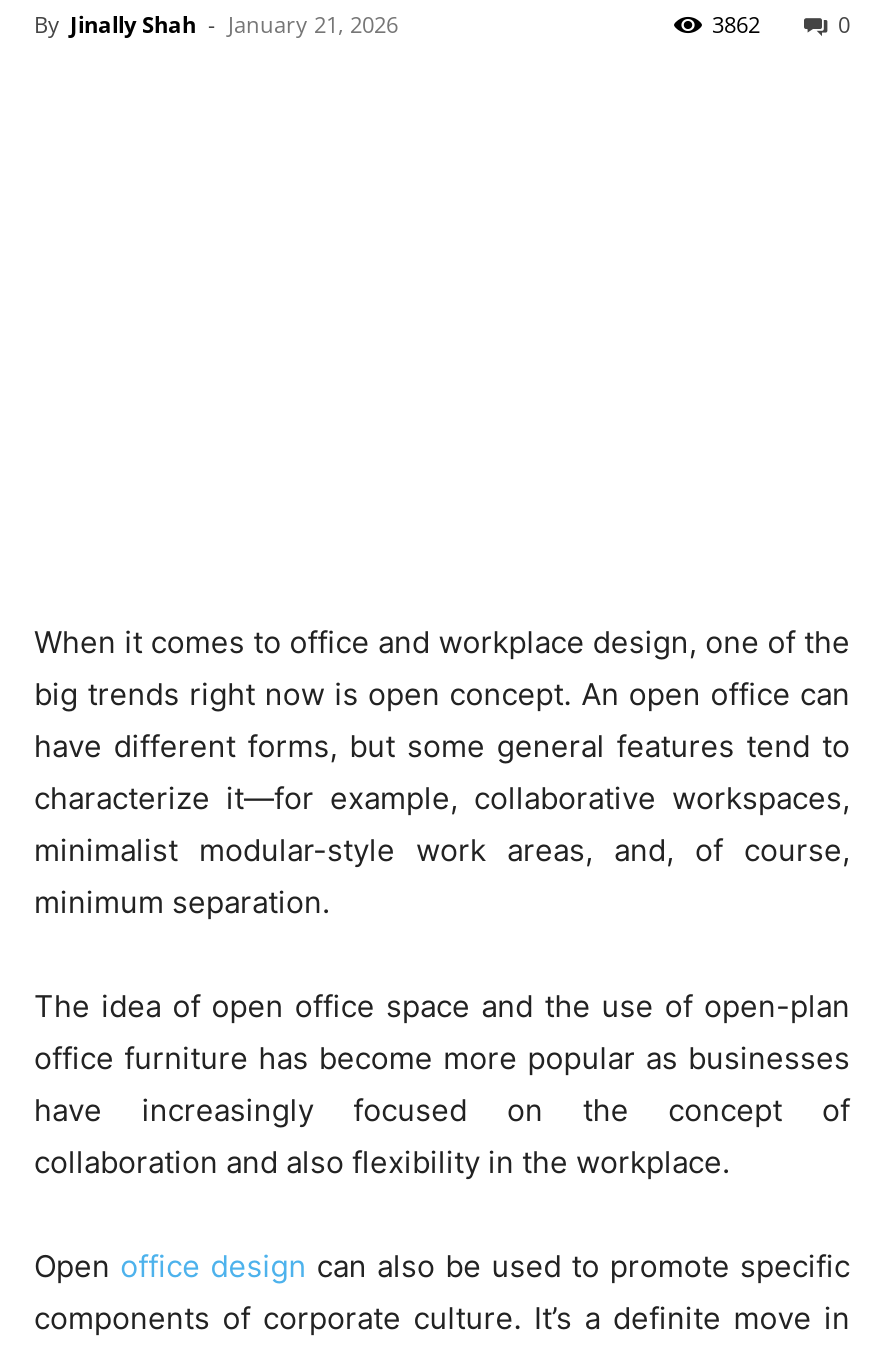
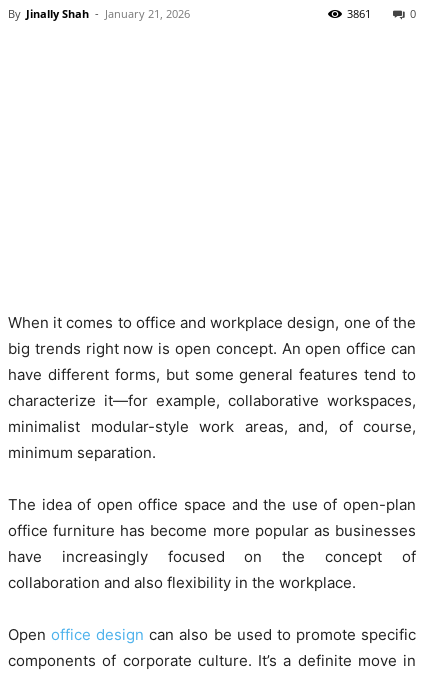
[712,9,760,39] 3862 -> [347,6,371,21] 3861

